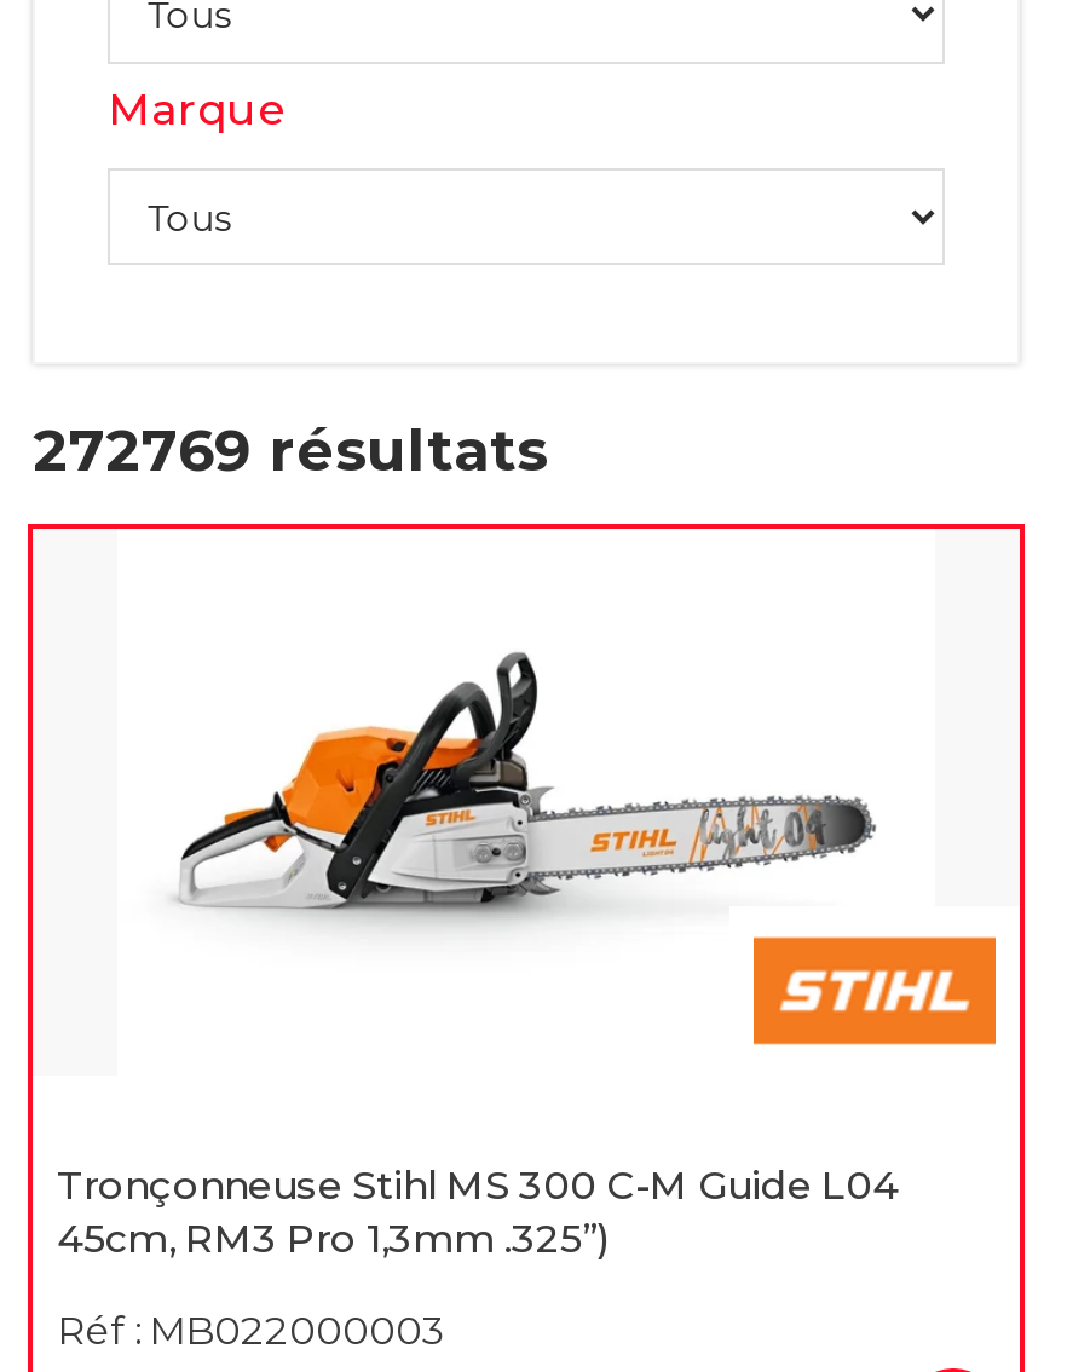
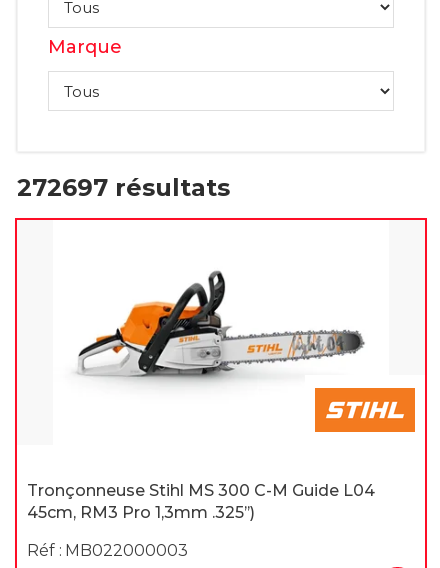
[33,416,548,486] 272769 résultats -> [17,173,230,202] 272697 résultats

